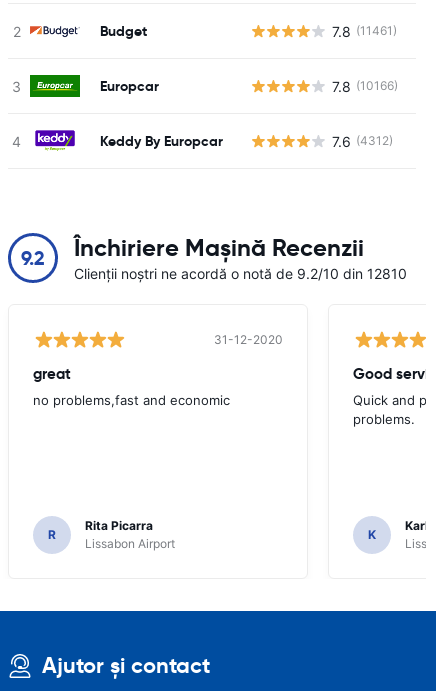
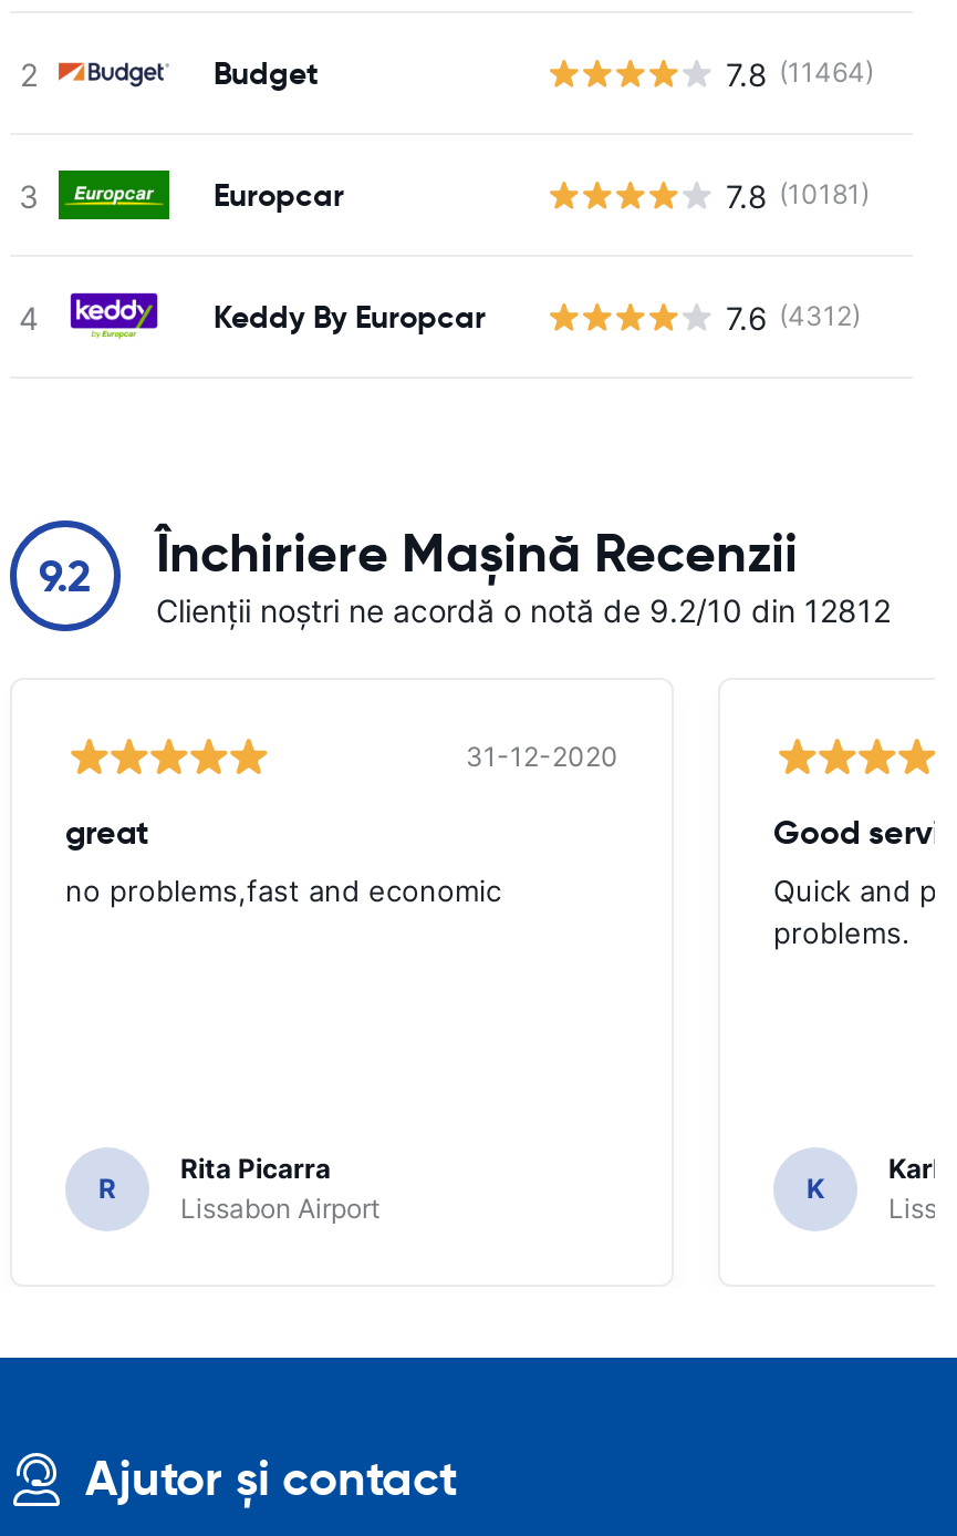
[331,22,396,39] 7.8 (11461) -> [726,54,874,92] 7.8 (11464)
[331,77,397,94] 7.8 (10166) -> [726,176,870,214] 7.8 (10181)
[74,265,407,282] Clienții noștri ne acordă o notă de 9.2/10 din 12810 -> [156,591,891,629] Clienții noștri ne acordă o notă de 9.2/10 din 12812

